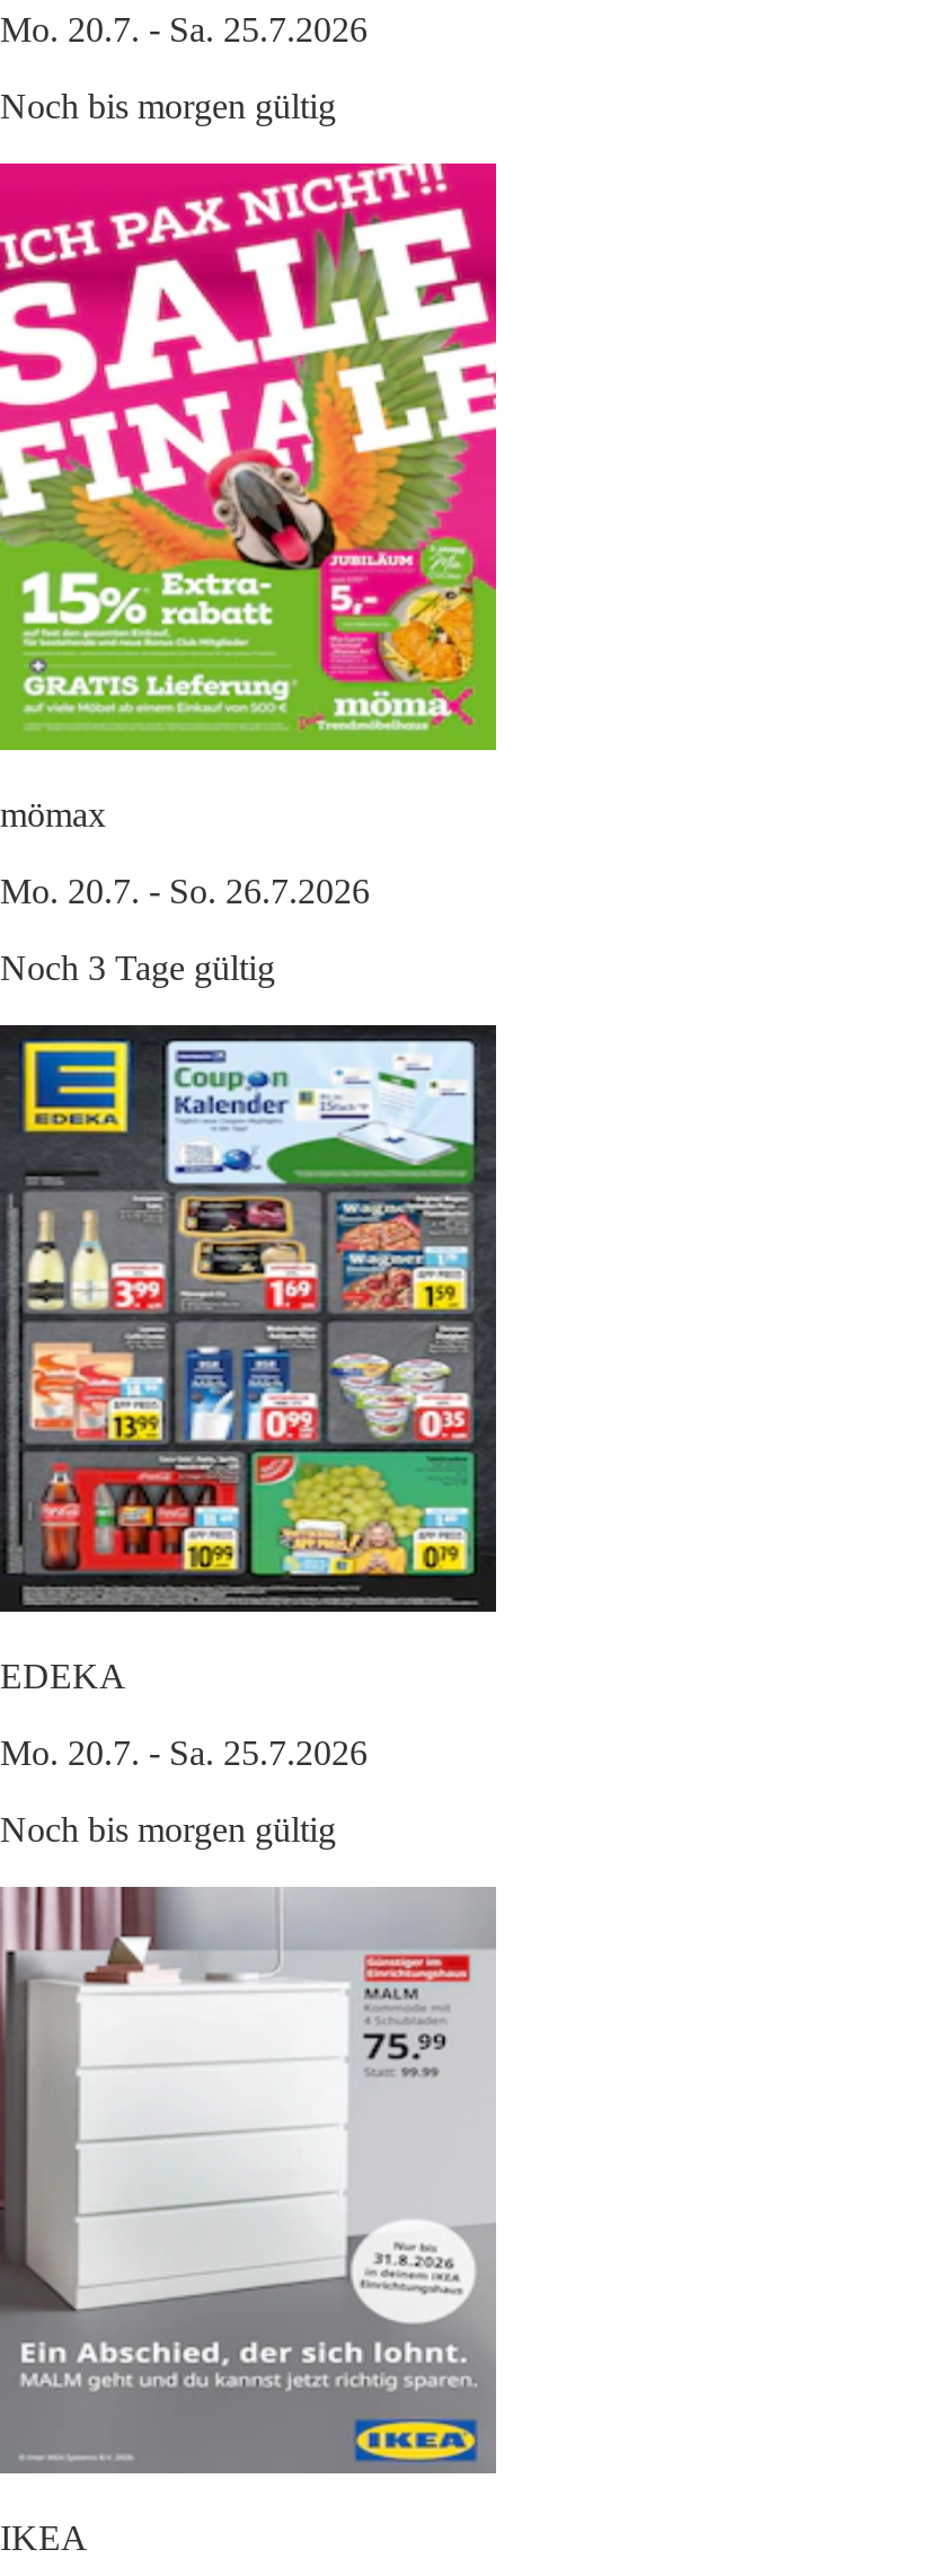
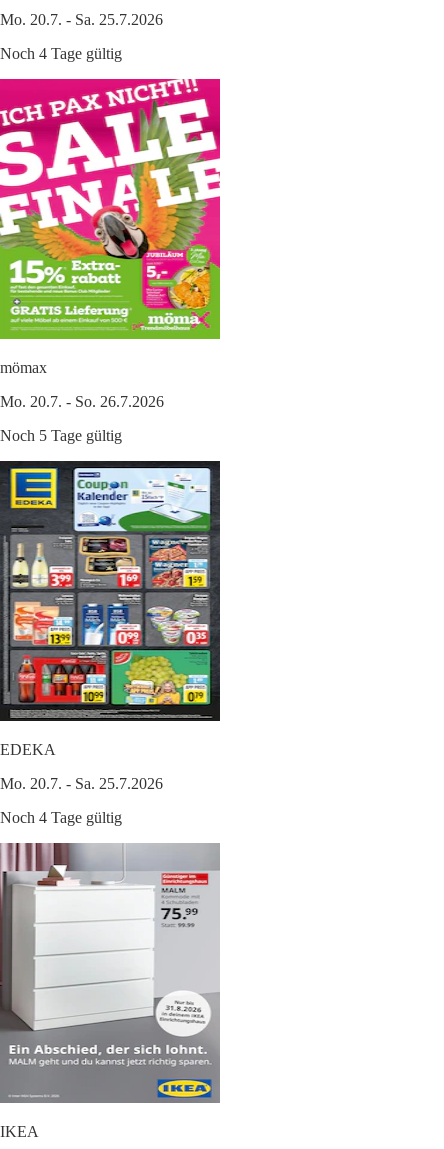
[0,87,336,126] Noch bis morgen gültig -> [0,45,122,62] Noch 4 Tage gültig
[0,949,275,987] Noch 3 Tage gültig -> [0,427,122,444] Noch 5 Tage gültig
[0,1811,336,1849] Noch bis morgen gültig -> [0,809,122,826] Noch 4 Tage gültig

